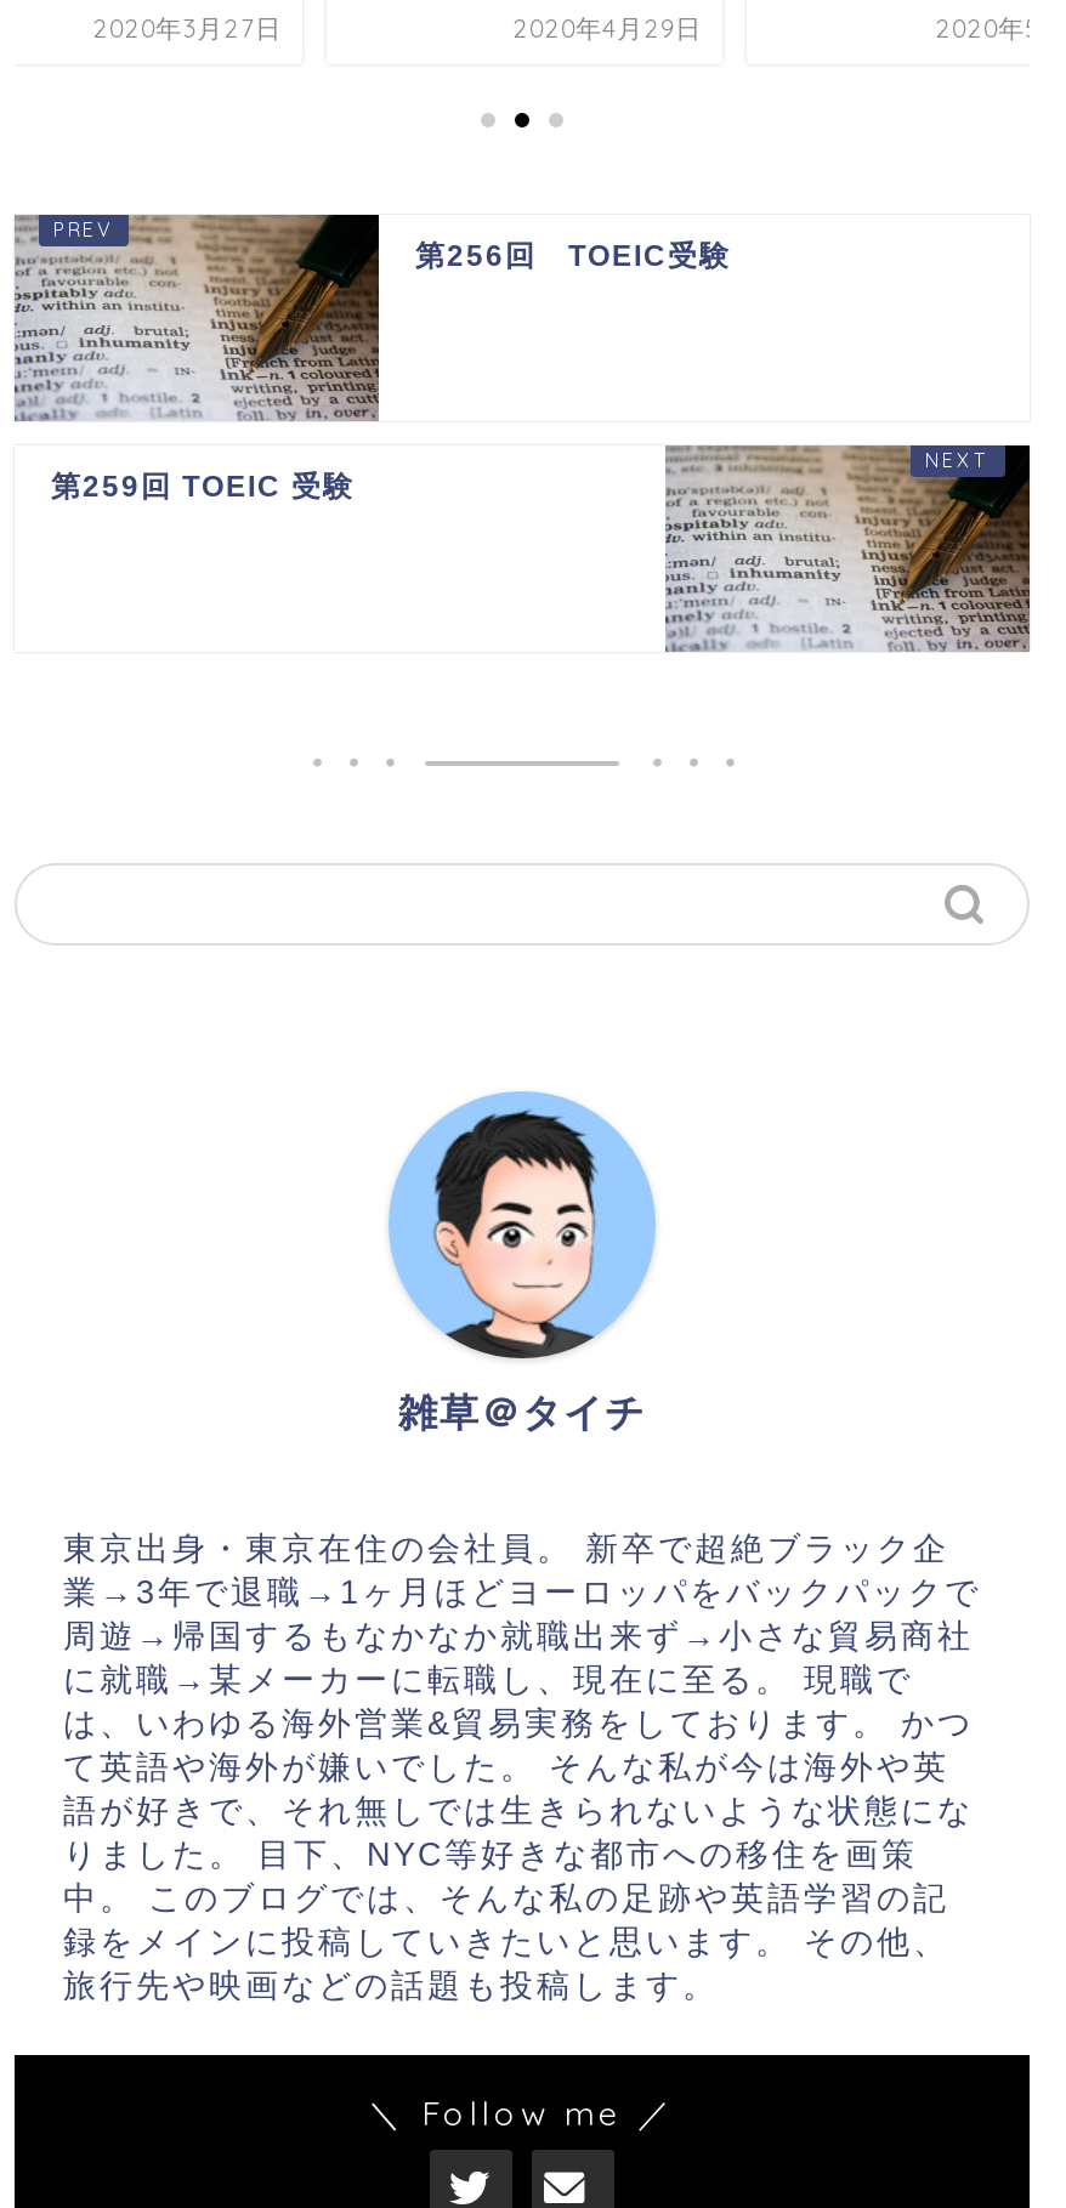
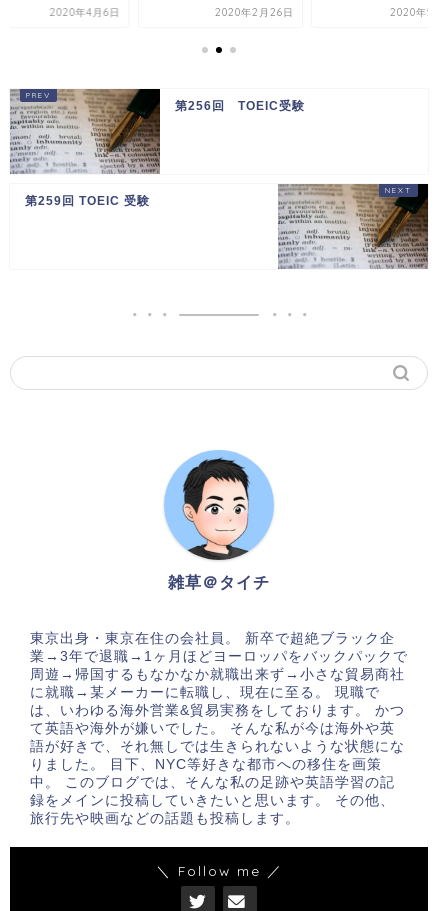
[93,12,282,44] 2020年3月27日 -> [49,6,120,19] 2020年4月6日
[513,12,702,44] 2020年4月29日 -> [214,6,293,19] 2020年2月26日

